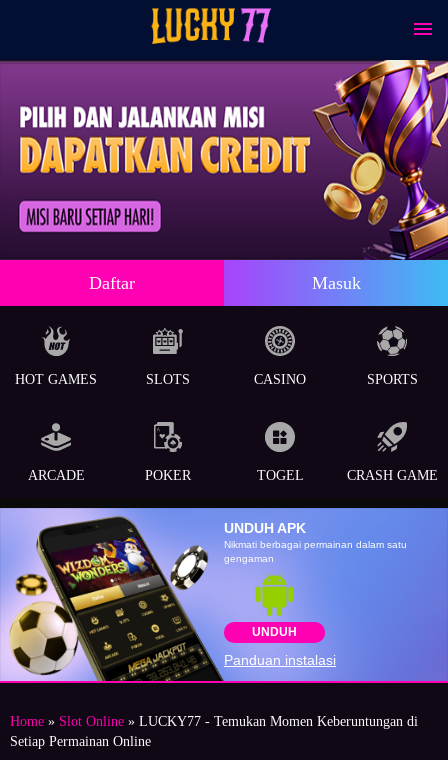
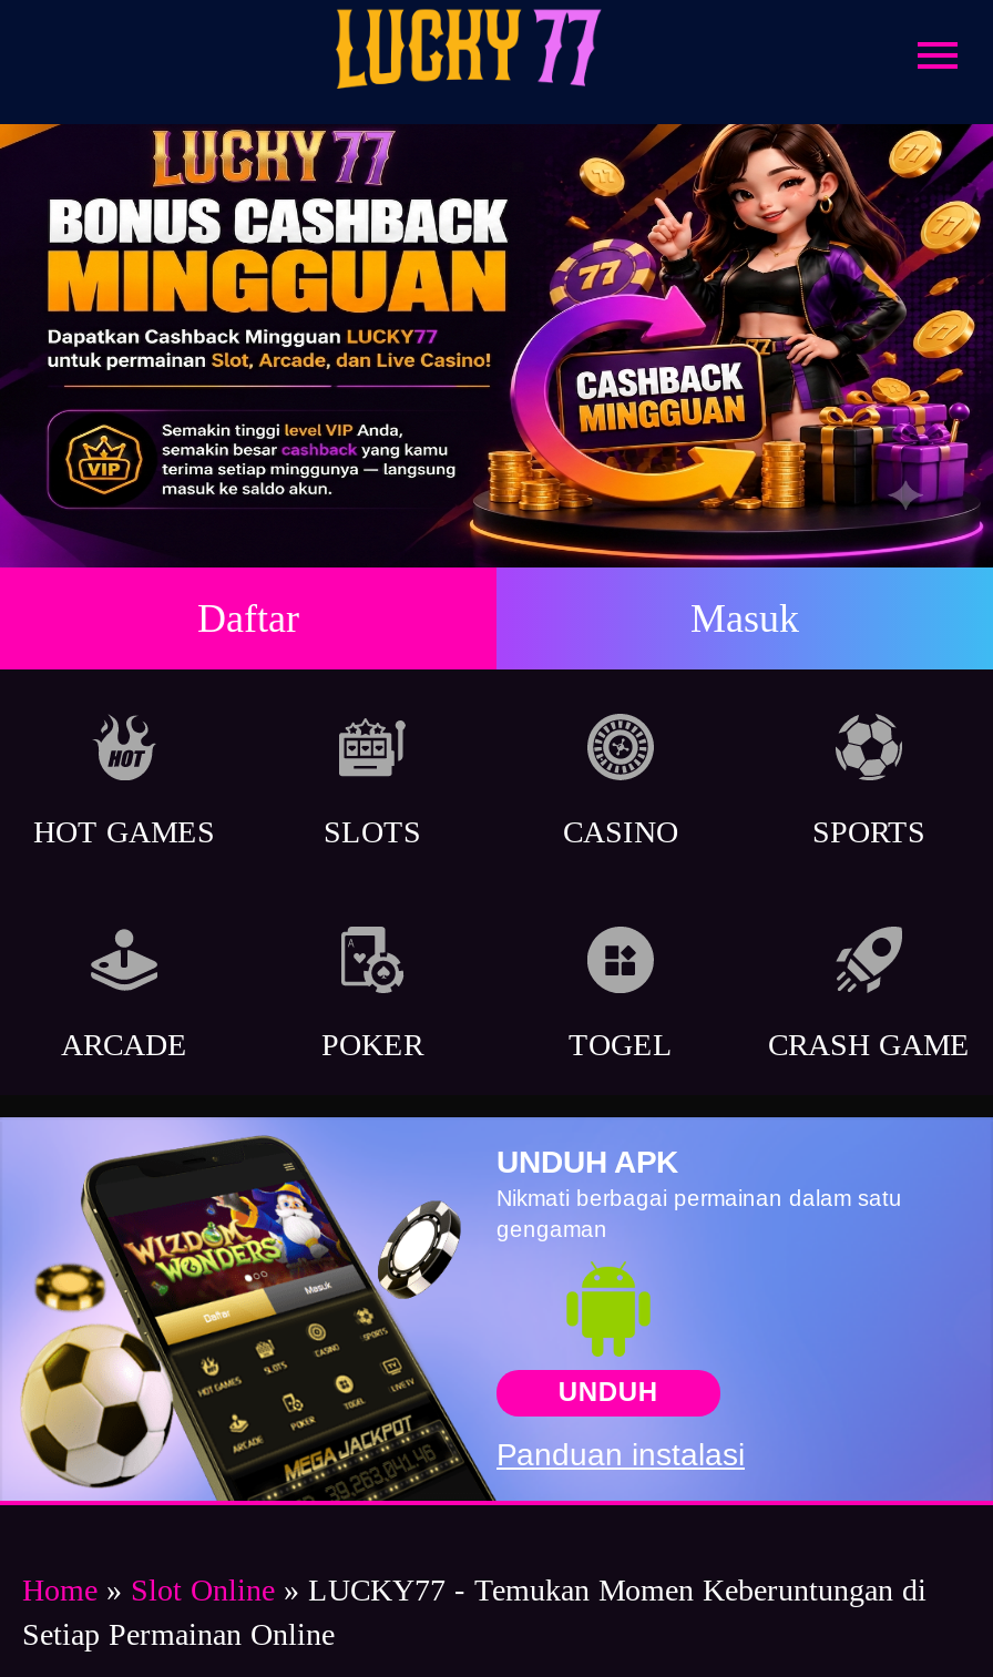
[3,59,445,260] [image] -> [7,122,986,567] [image]

